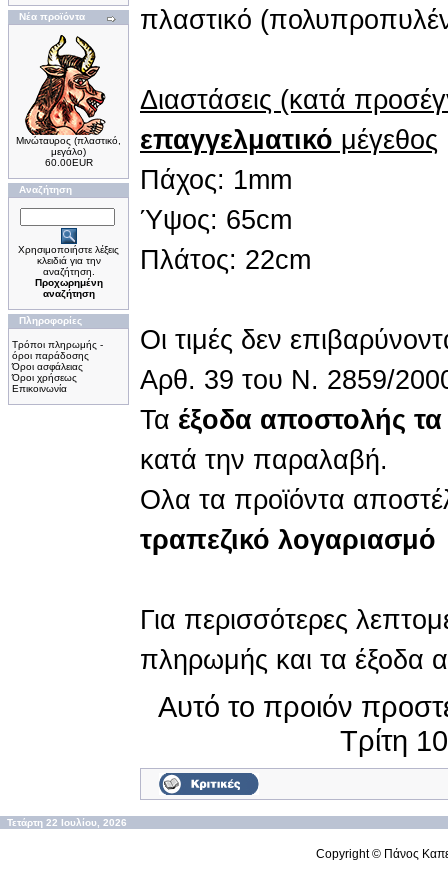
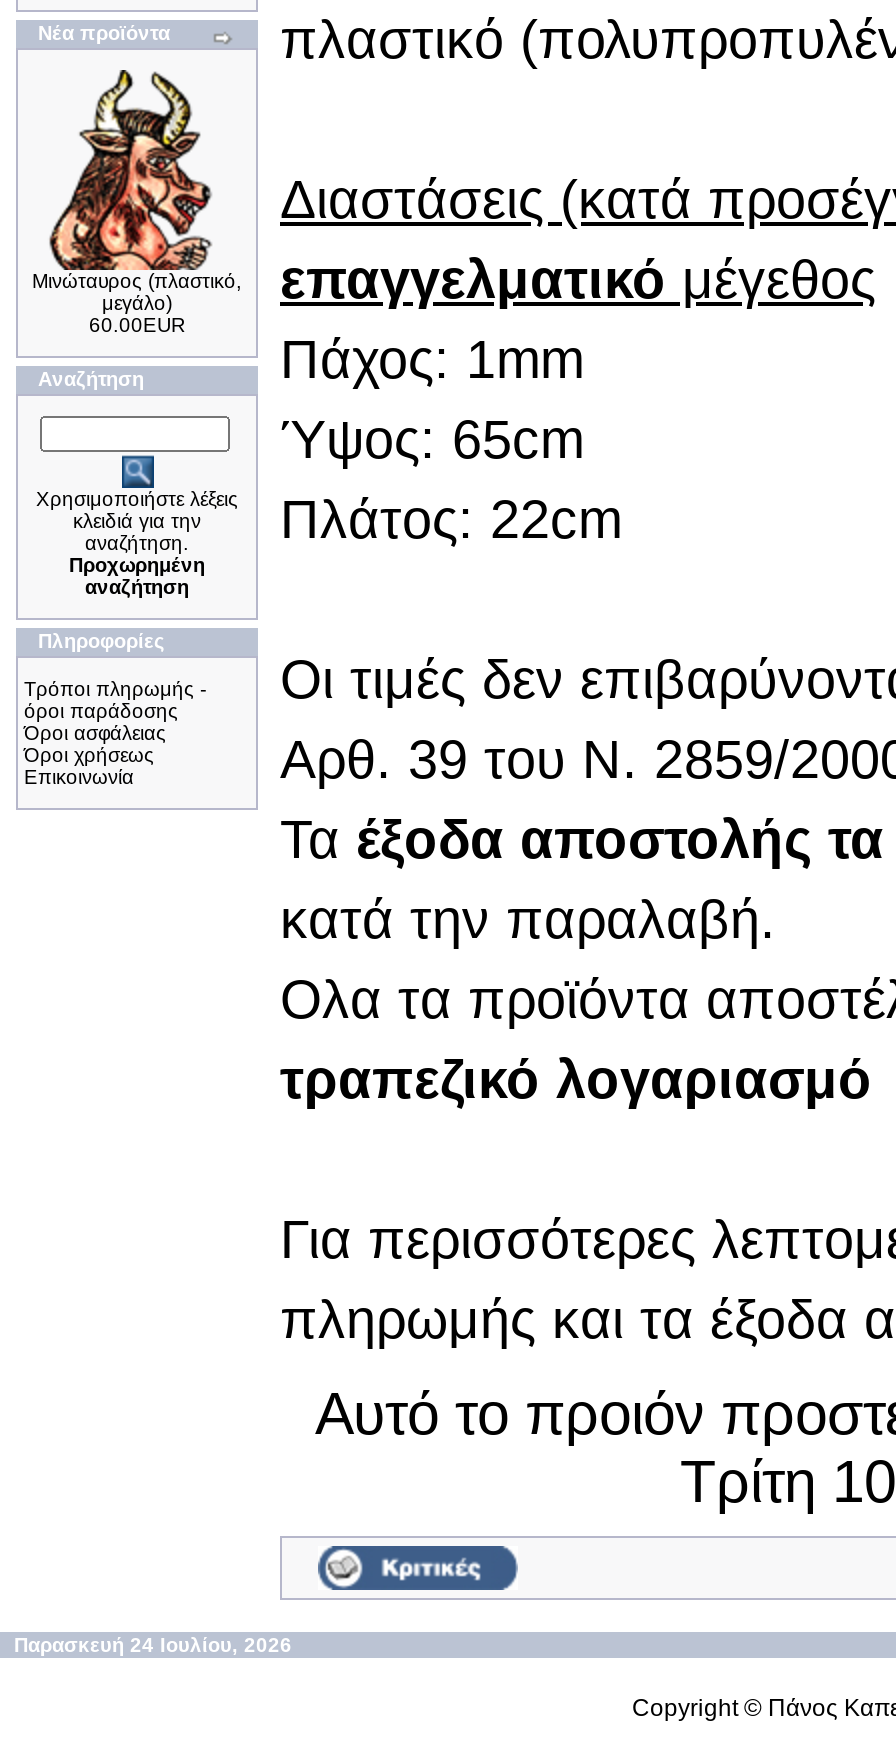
[1,817,133,828] Τετάρτη 22 Ιουλίου, 2026 -> [2,1634,304,1656] Παρασκευή 24 Ιουλίου, 2026

